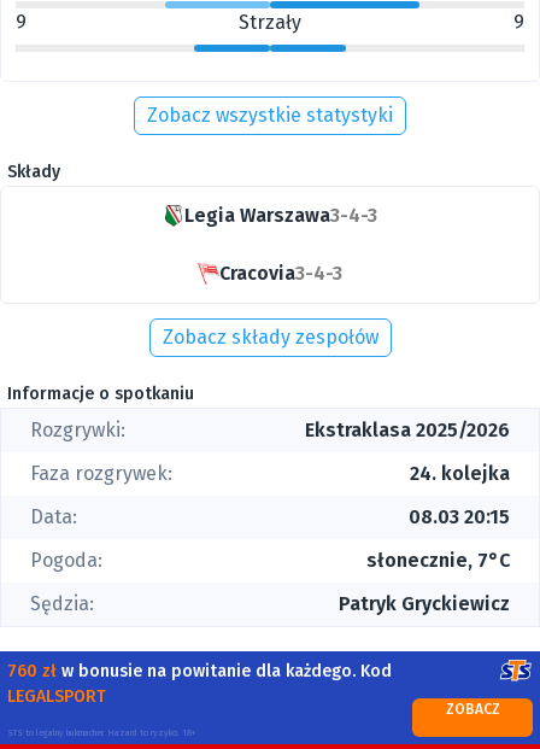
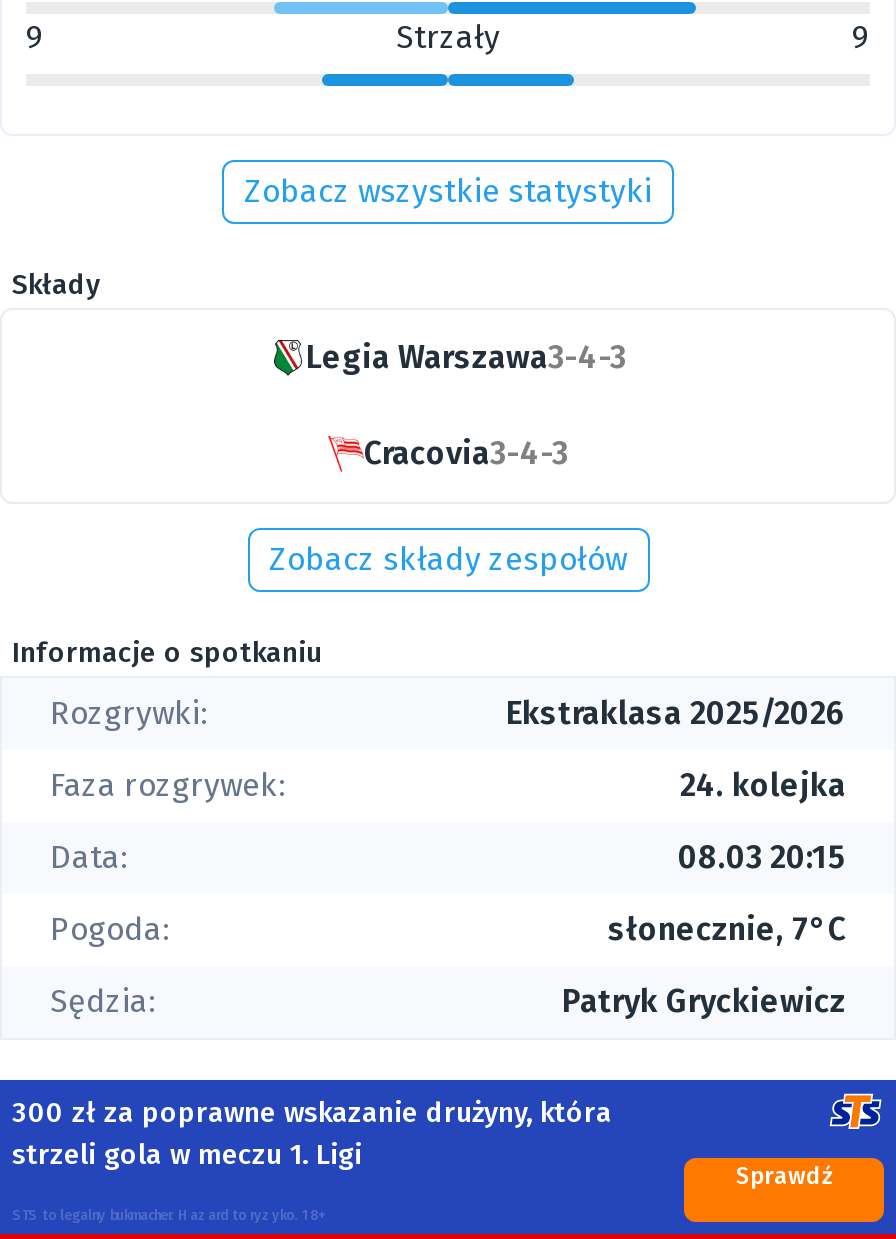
[7,661,392,707] 760 zł w bonusie na powitanie dla każdego. Kod | LEGALSPORT -> [12,1096,612,1172] 300 zł za poprawne wskazanie drużyny, która | strzeli gola w meczu 1. Ligi
[445,701,500,718] ZOBACZ -> [736,1162,832,1190] Sprawdź

